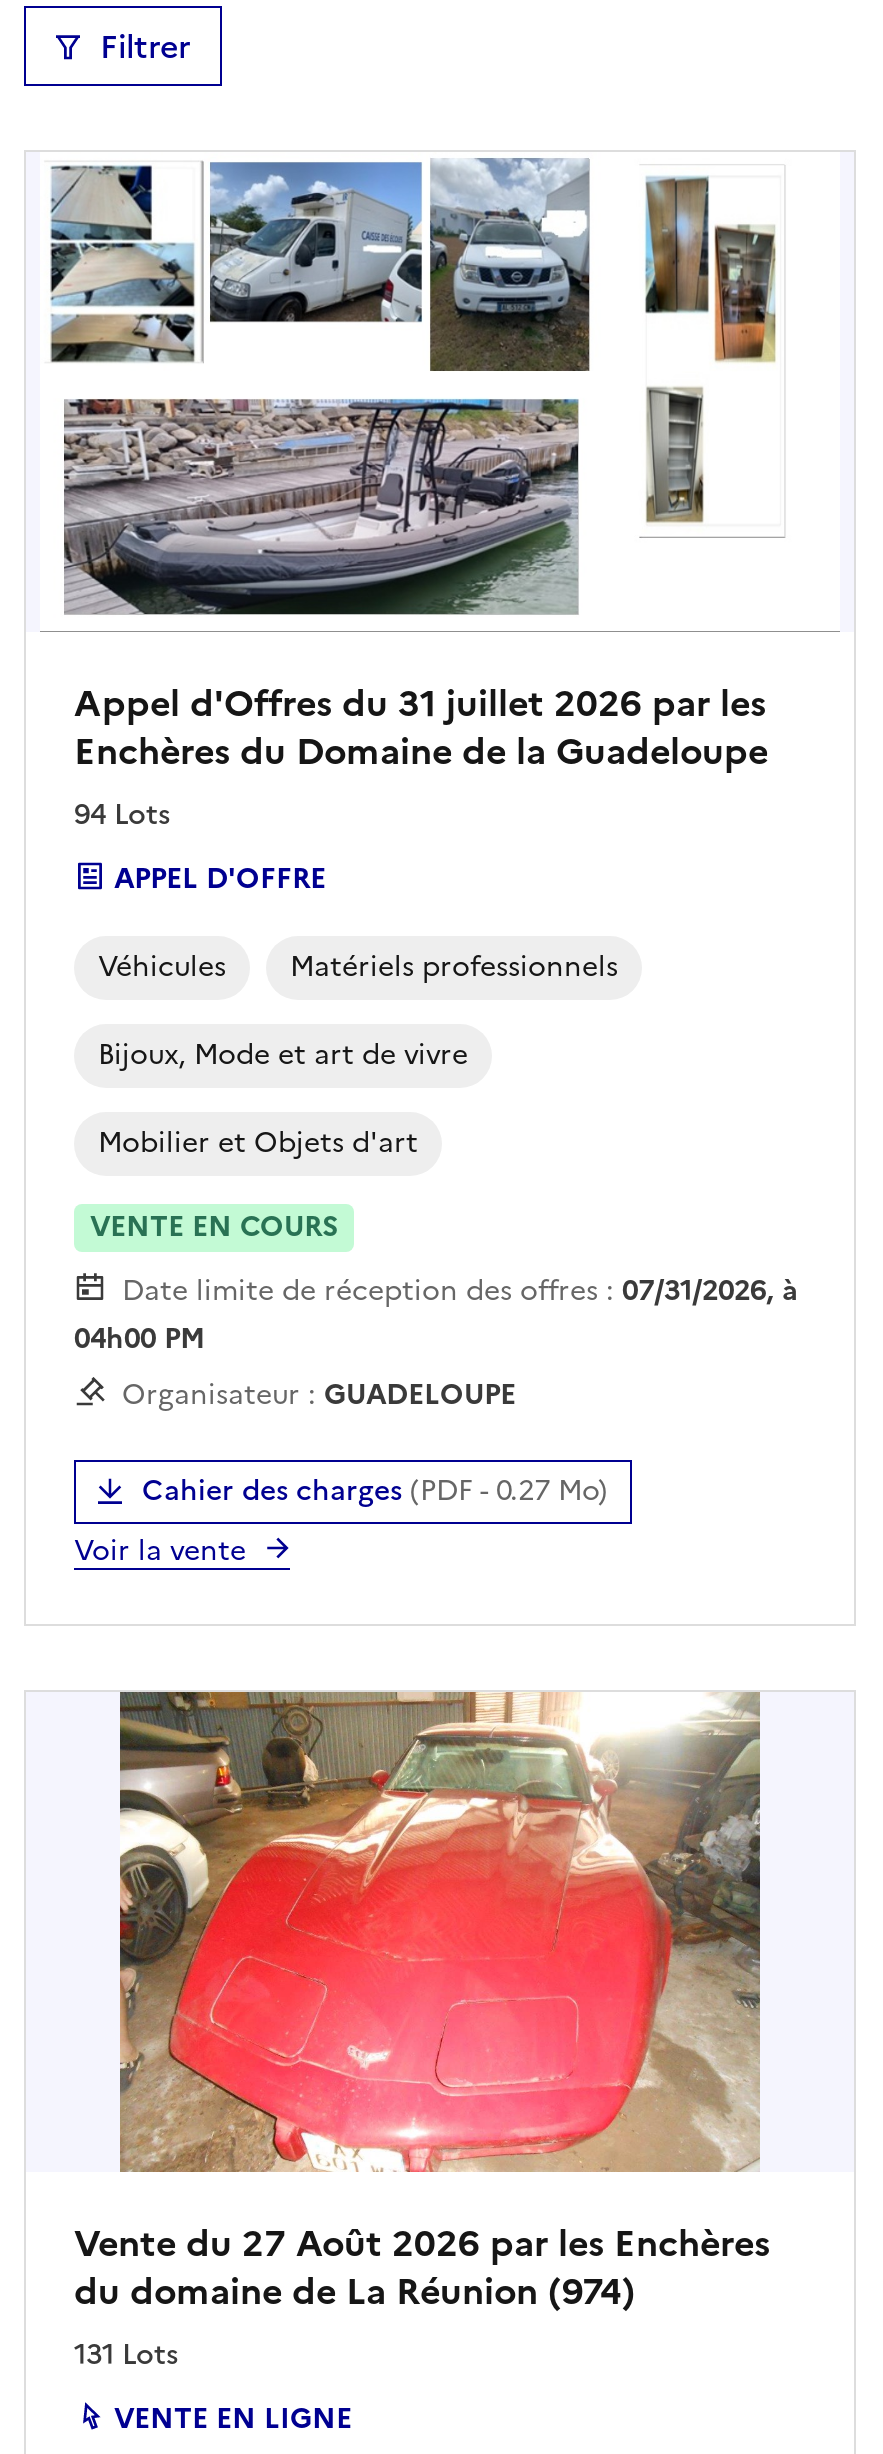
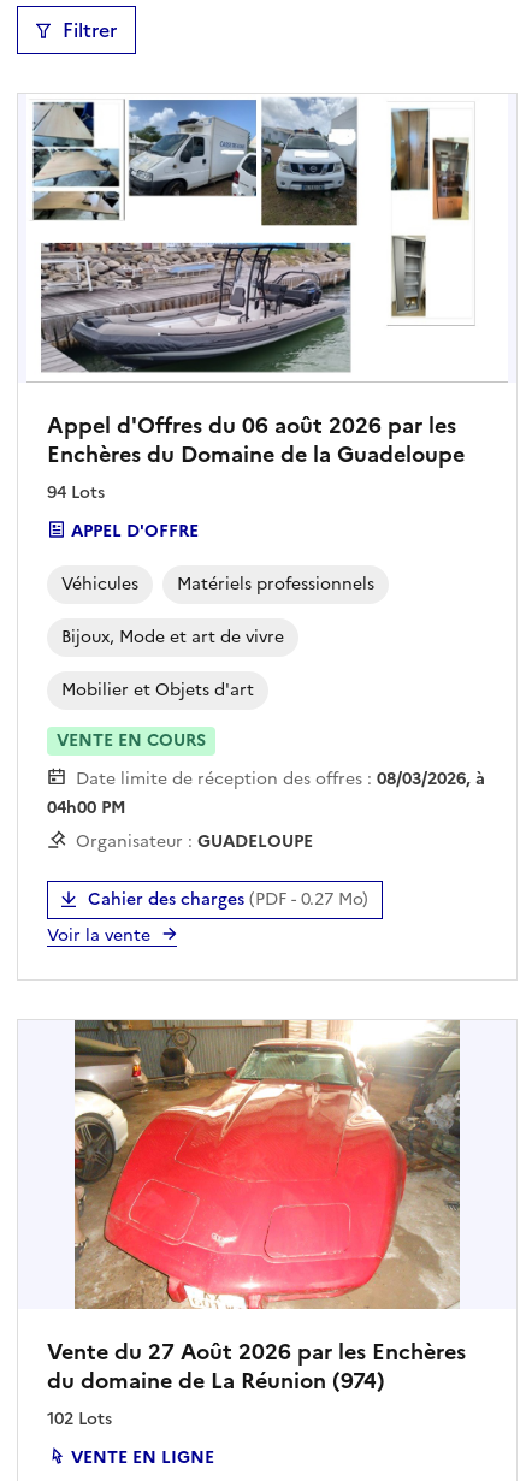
[74,675,766,729] Appel d'Offres du 31 juillet 2026 par les -> [47,408,456,441] Appel d'Offres du 06 août 2026 par les
[122,1269,798,1311] Date limite de réception des offres : 07/31/2026, à -> [76,766,485,791] Date limite de réception des offres : 08/03/2026, à
[74,2333,178,2375] 131 Lots -> [47,1406,112,1431] 102 Lots

